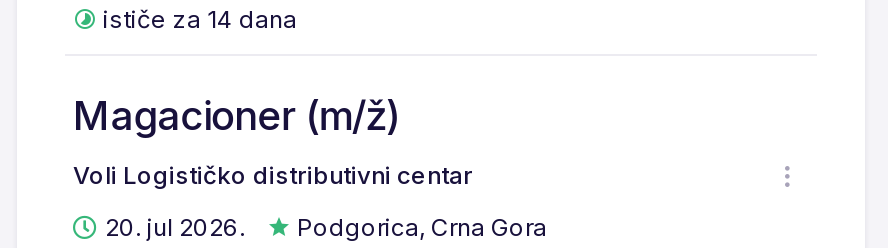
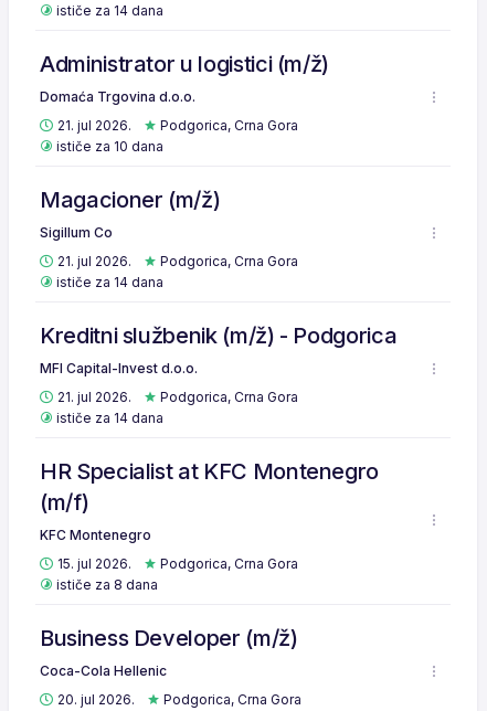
none -> [40,51,329,155] Administrator u logistici (m/ž) | Domaća Trgovina d.o.o. | 21. jul 2026. | Podgorica, Crna Gora | ističe za 10 dana
[73,160,473,190] Voli Logističko distributivni centar -> [40,224,397,679] Sigillum Co | 21. jul 2026. | Podgorica, Crna Gora | ističe za 14 dana | Kreditni službenik (m/ž) - Podgorica | MFI Capital-Invest d.o.o. | 21. jul 2026. | Podgorica, Crna Gora | ističe za 14 dana | HR Specialist at KFC Montenegro | (m/f) | KFC Montenegro | 15. jul 2026. | Podgorica, Crna Gora | ističe za 8 dana | Business Developer (m/ž) | Coca-Cola Hellenic

